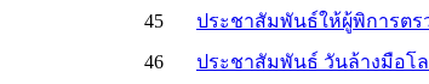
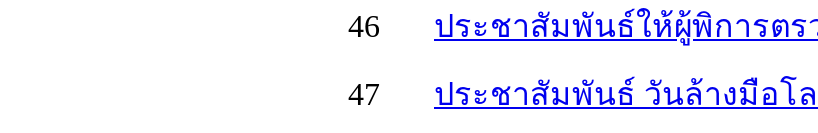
[144,11,164,31] 45 -> [348,9,380,43] 46
[144,52,164,72] 46 -> [348,77,380,111] 47

